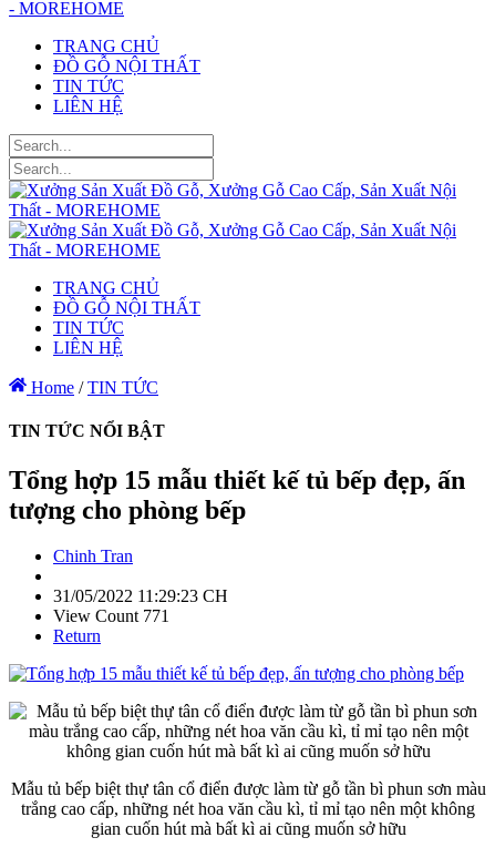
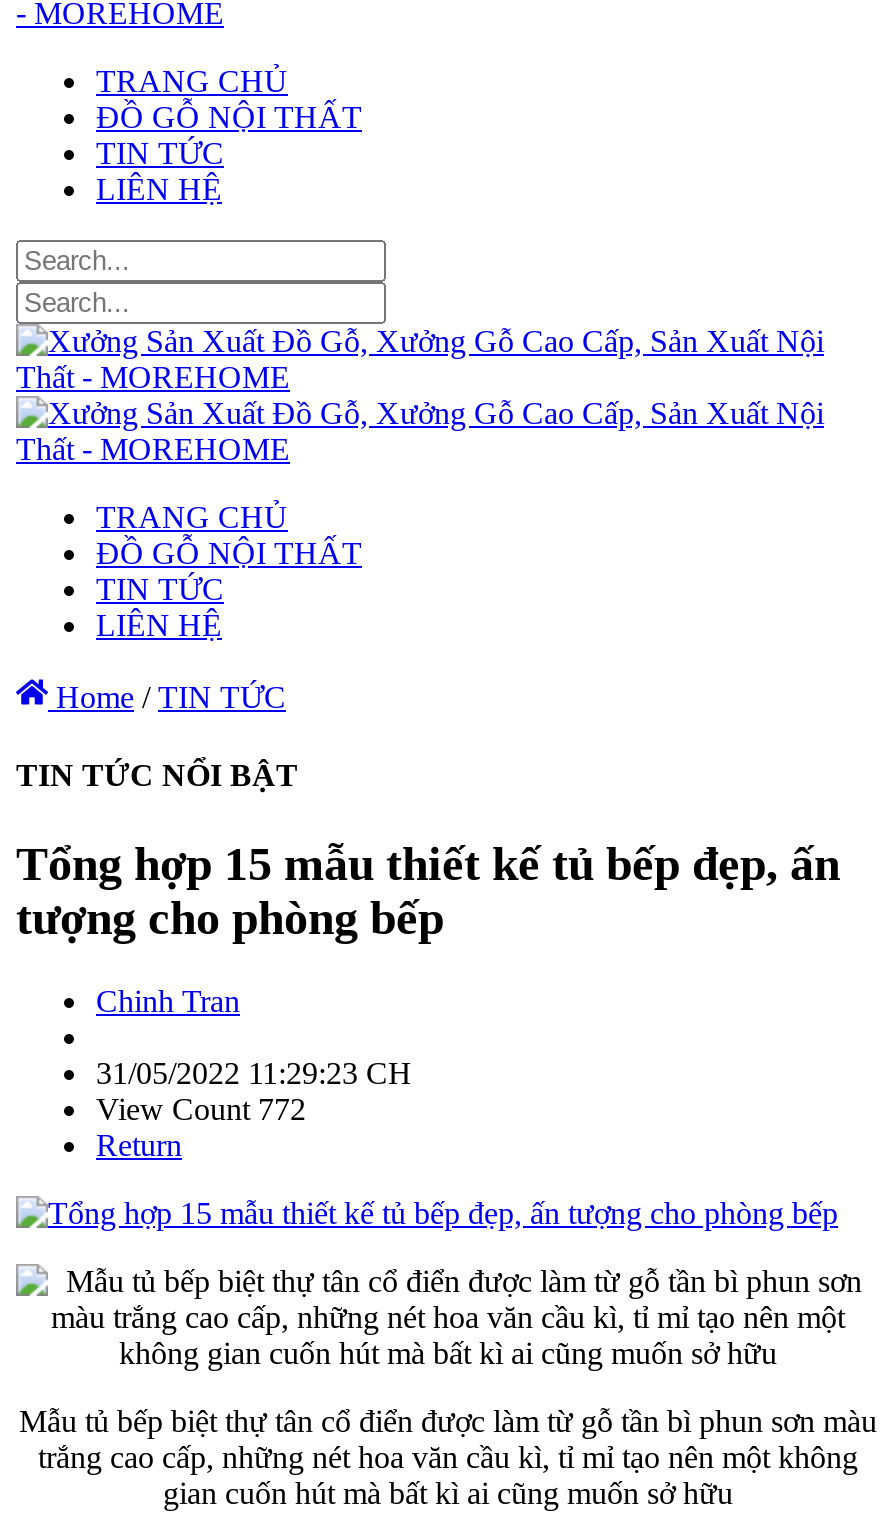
[53,607,169,626] View Count 771 -> [96,1093,306,1127] View Count 772

